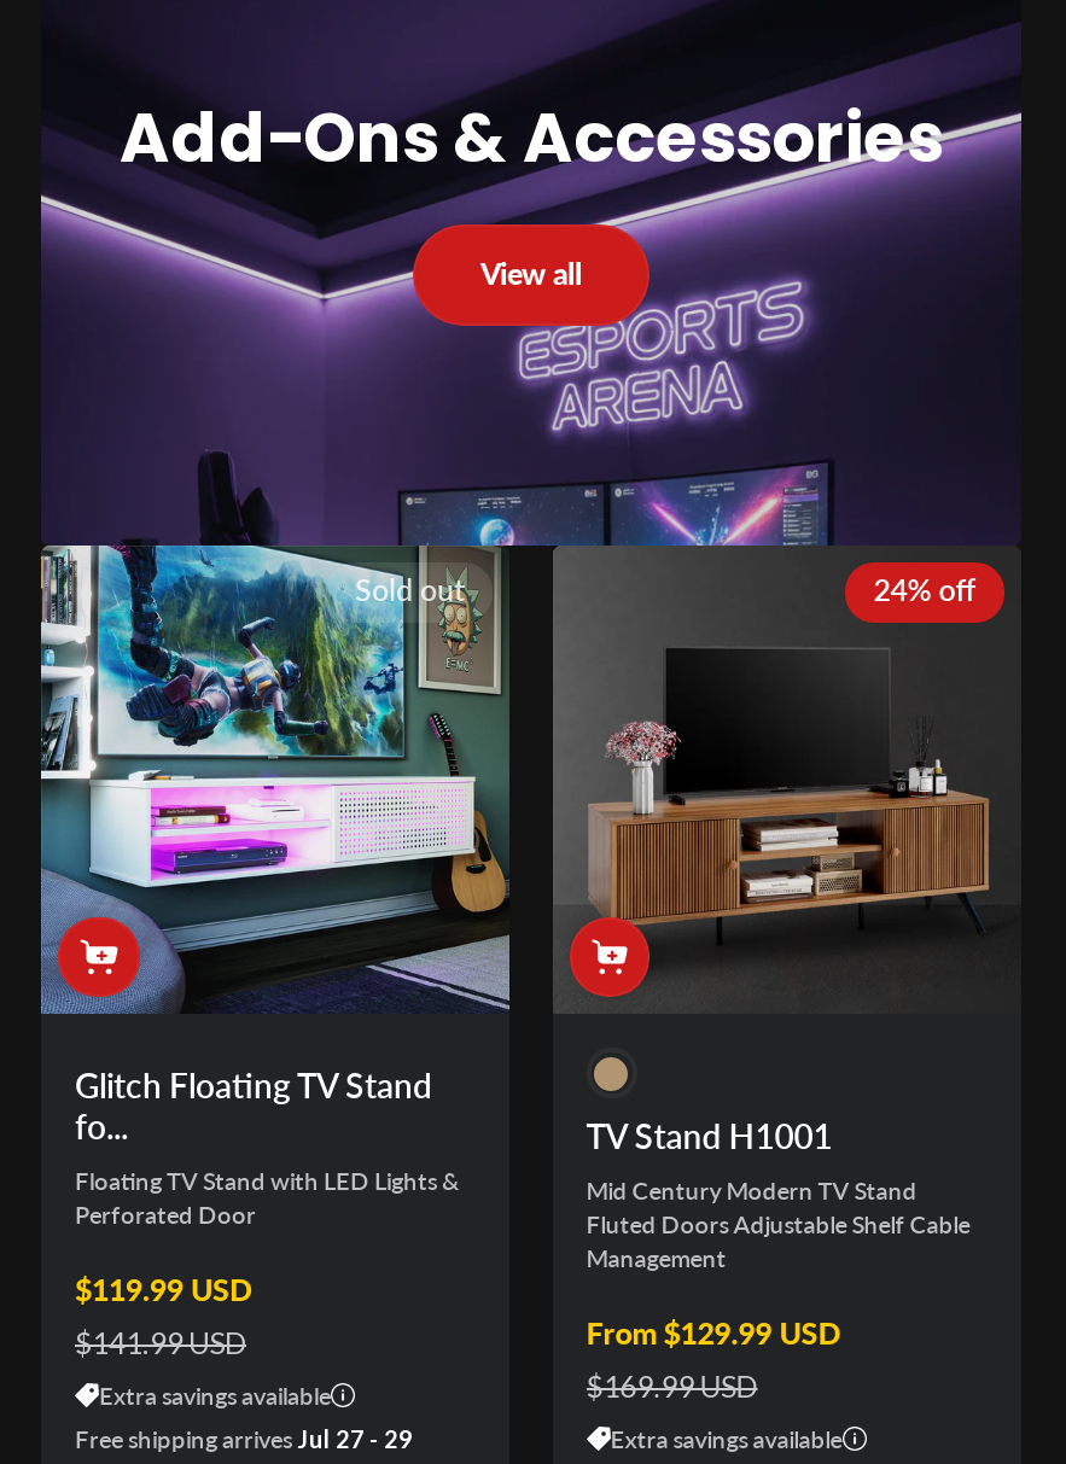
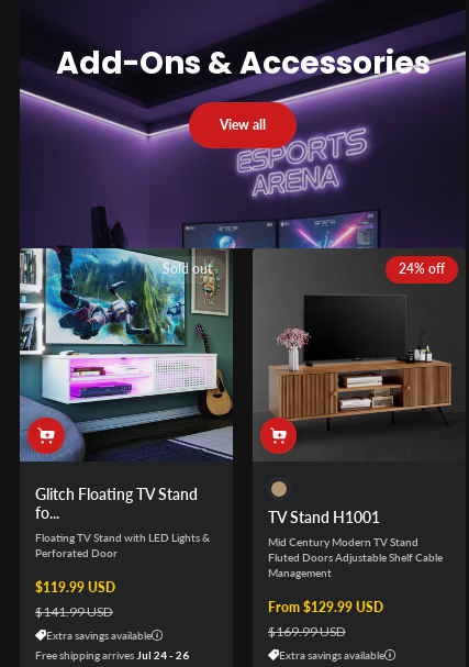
[75,1425,413,1454] Free shipping arrives Jul 27 - 29 -> [35,649,189,662] Free shipping arrives Jul 24 - 26

